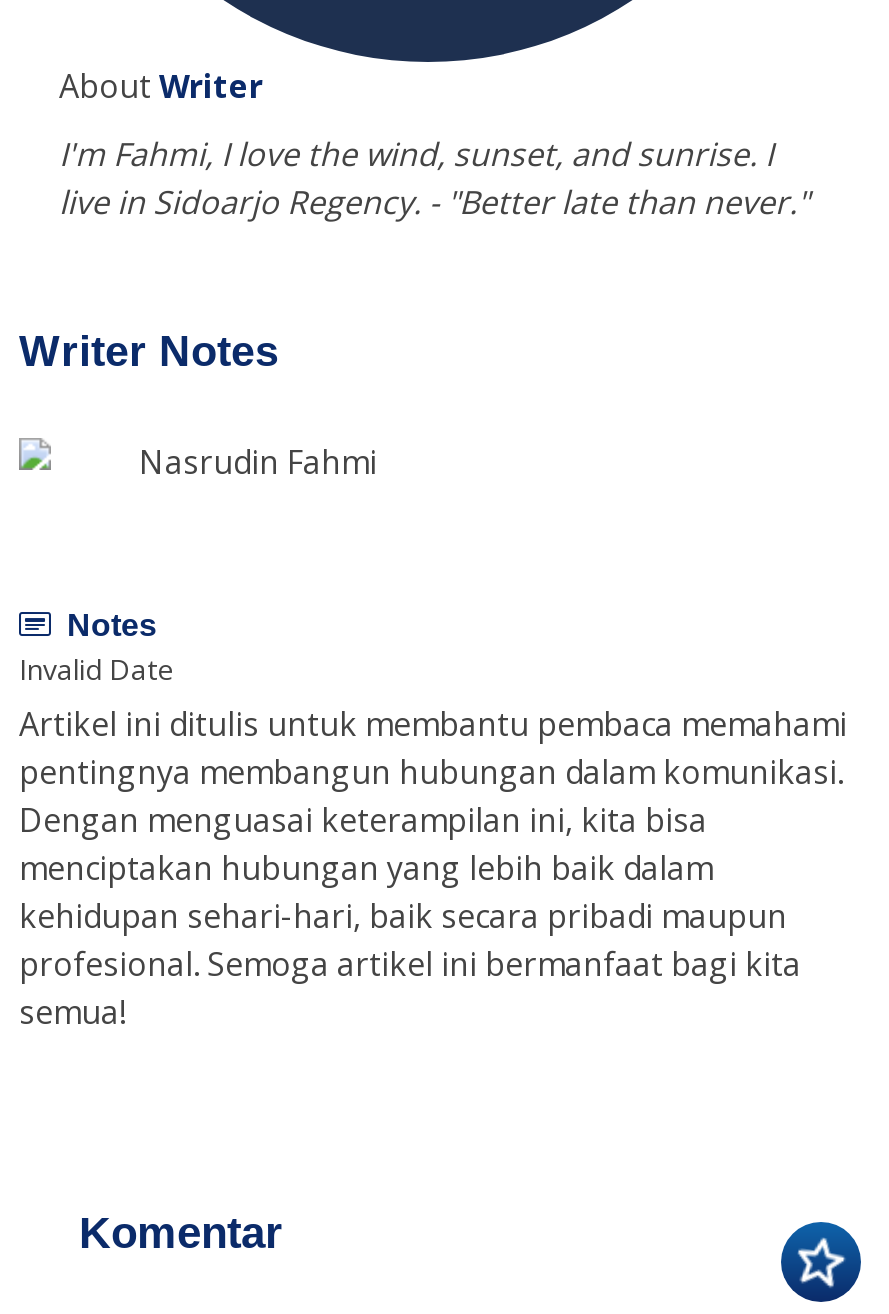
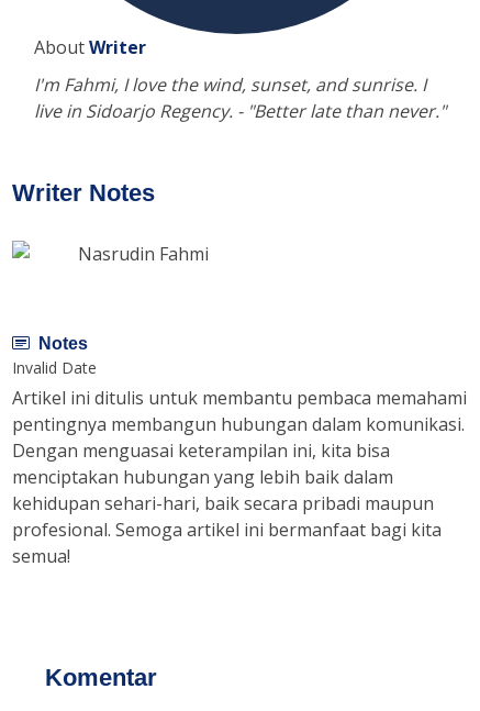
[779,1220,863,1304] [image] -> none

